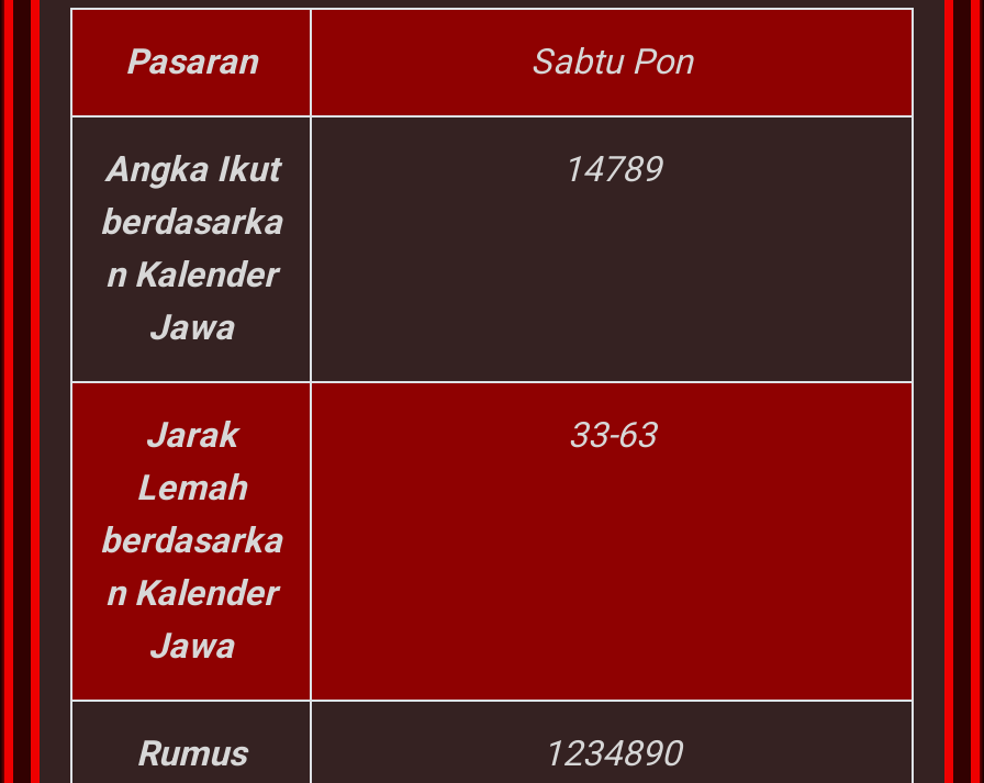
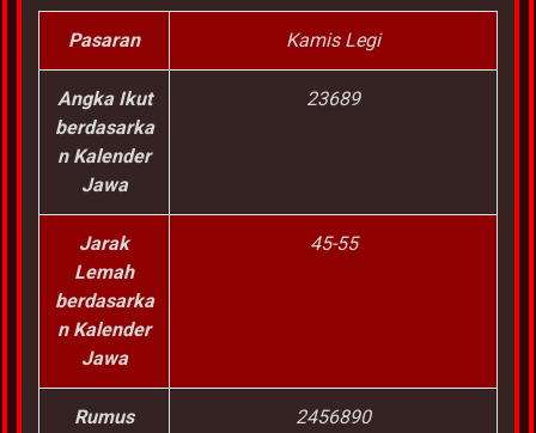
[530,41,693,82] Sabtu Pon -> [286,29,380,51] Kamis Legi
[562,148,661,190] 14789 -> [306,87,360,110] 23689
[568,414,656,456] 33-63 -> [309,232,357,255] 45-55
[543,732,681,774] 1234890 -> [296,405,371,428] 2456890

